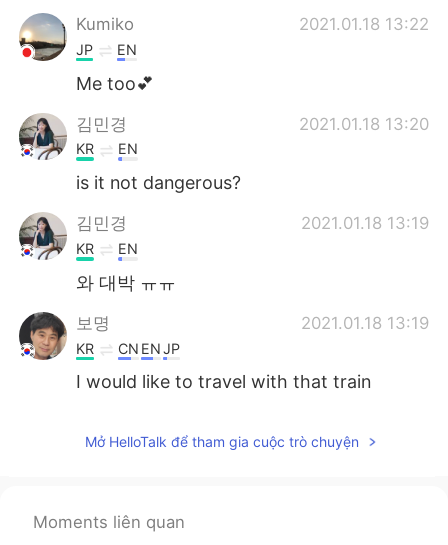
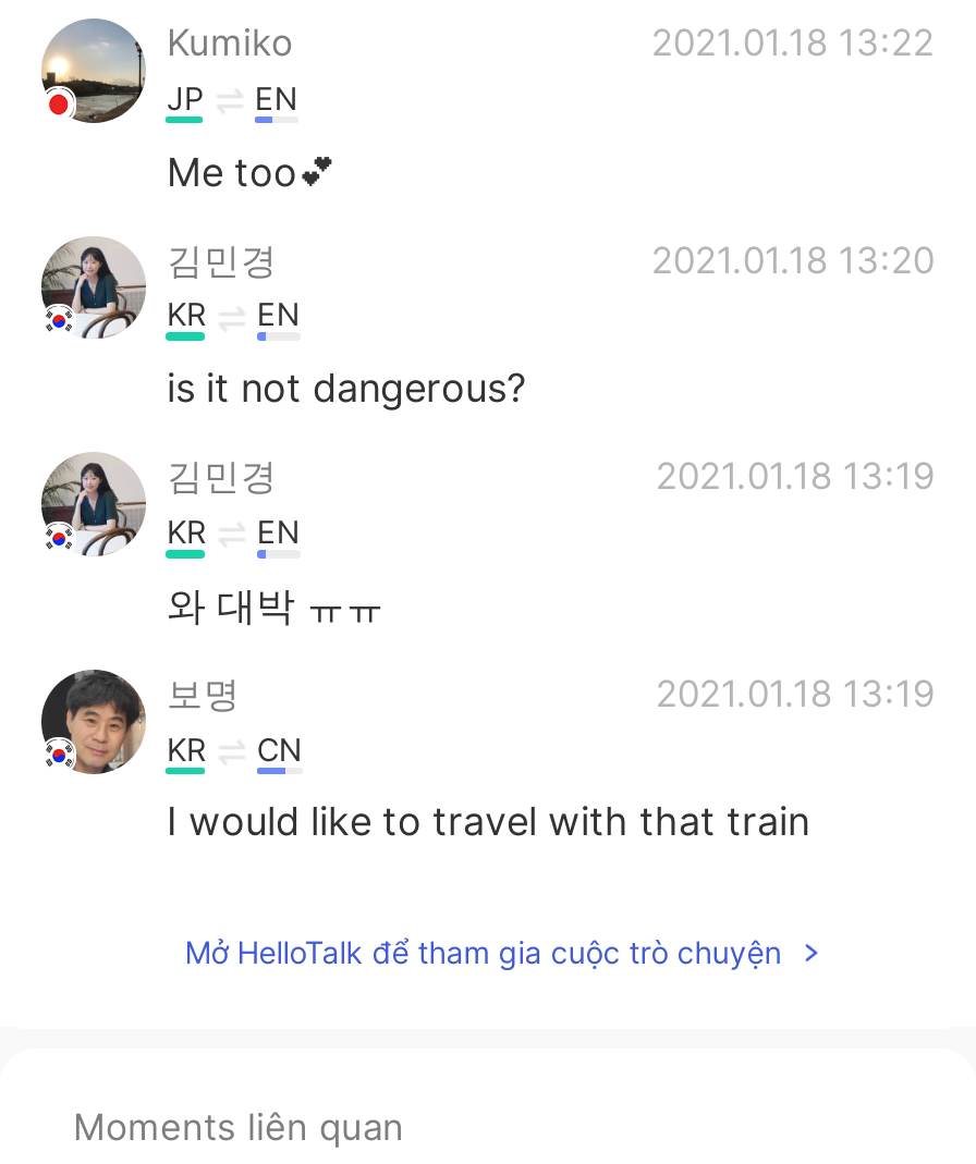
[118,340,180,357] CN EN JP -> [257,730,303,767] CN

